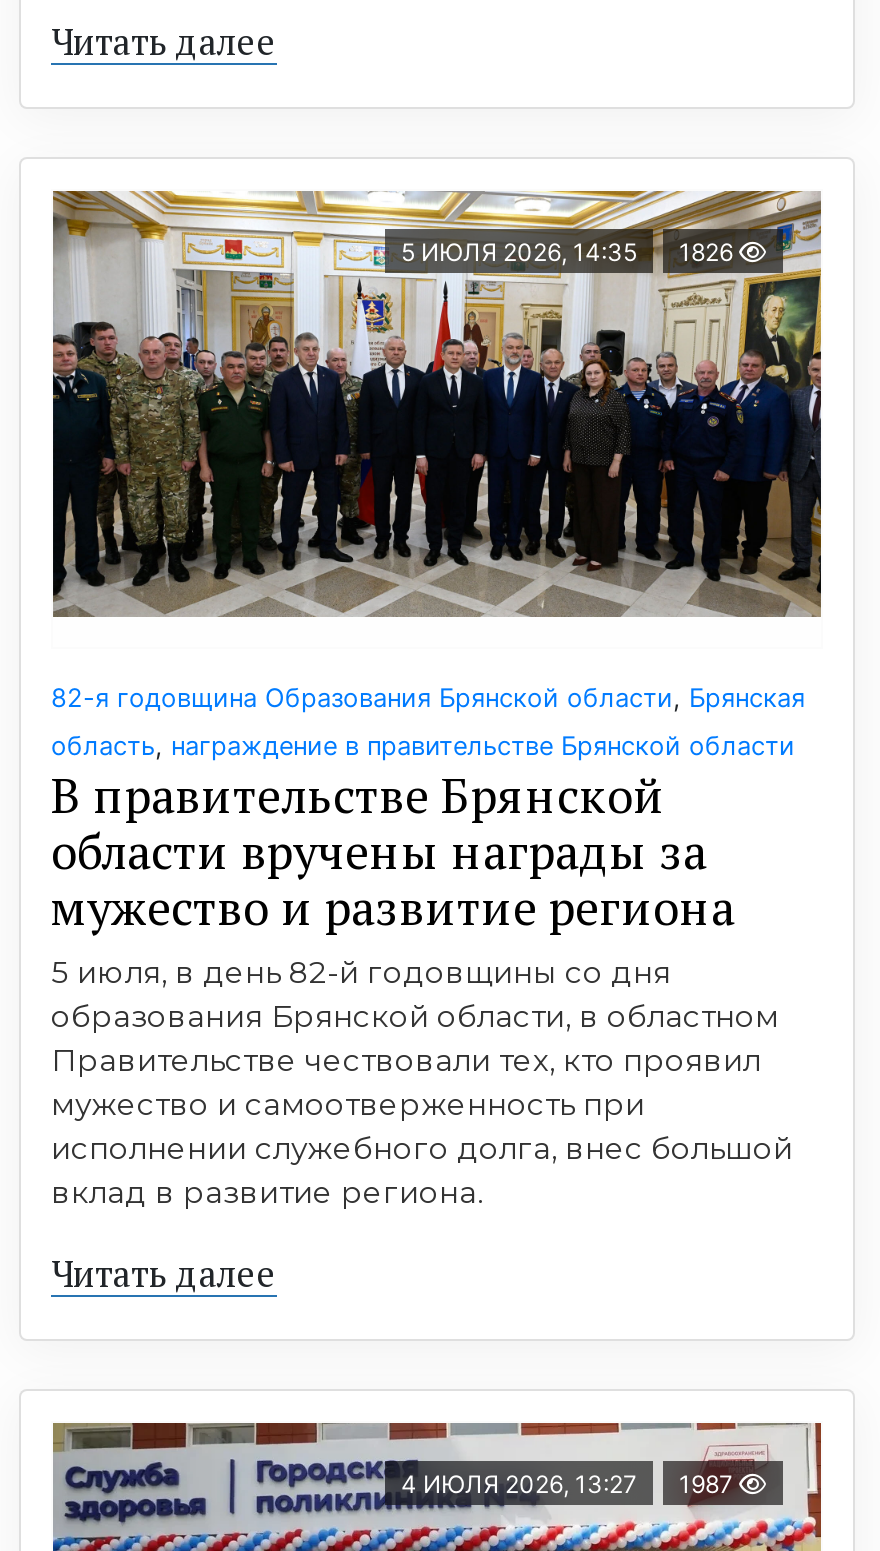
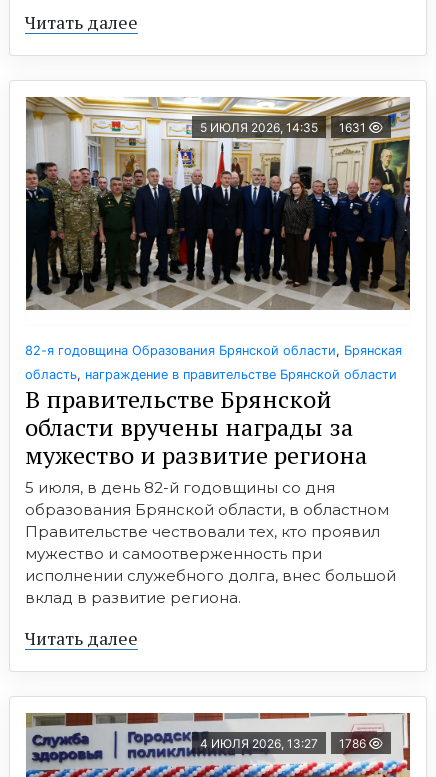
[401,238,739,268] 5 ИЮЛЯ 2026, 14:35 1826 -> [200,120,369,135] 5 ИЮЛЯ 2026, 14:35 1631
[679,1470,739,1500] 1987 -> [339,736,369,751] 1786

